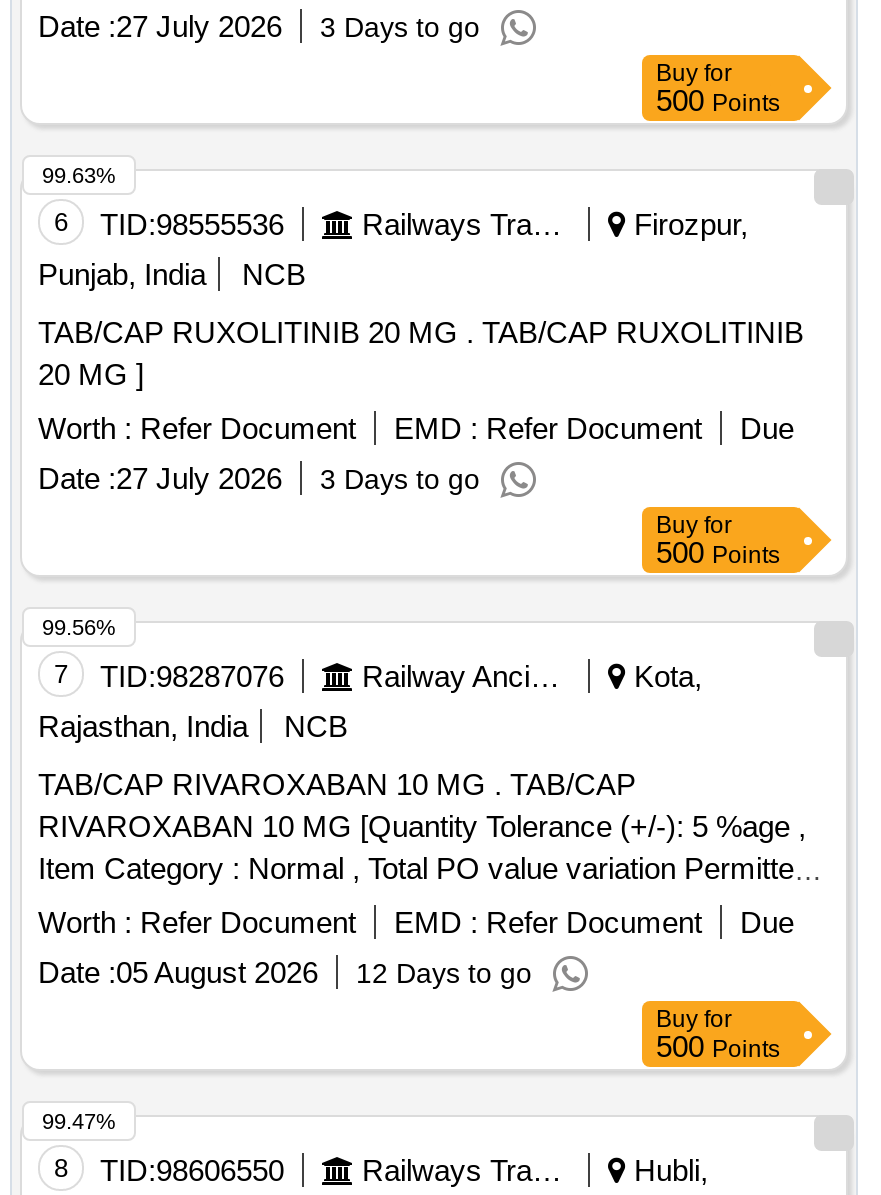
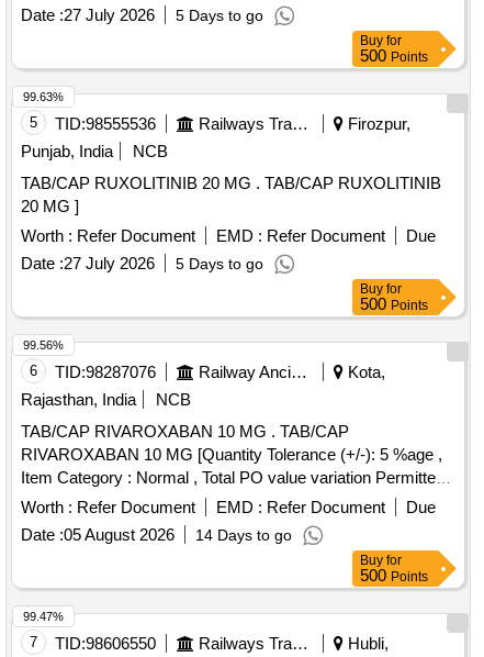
[38,9,480,43] Date : 27 July 2026 3 Days to go -> [21,6,263,24] Date : 27 July 2026 5 Days to go
[54,207,284,241] 6 TID:98555536 -> [30,114,156,133] 5 TID:98555536
[38,461,480,495] Date : 27 July 2026 3 Days to go -> [21,254,263,273] Date : 27 July 2026 5 Days to go
[54,659,284,693] 7 TID:98287076 -> [30,363,156,381] 6 TID:98287076
[38,955,532,989] Date : 05 August 2026 12 Days to go -> [21,525,292,544] Date : 05 August 2026 14 Days to go
[54,1153,284,1187] 8 TID:98606550 -> [30,634,156,653] 7 TID:98606550

